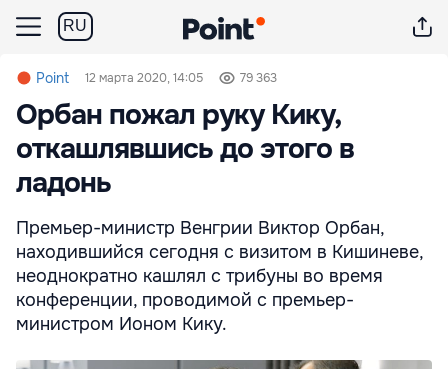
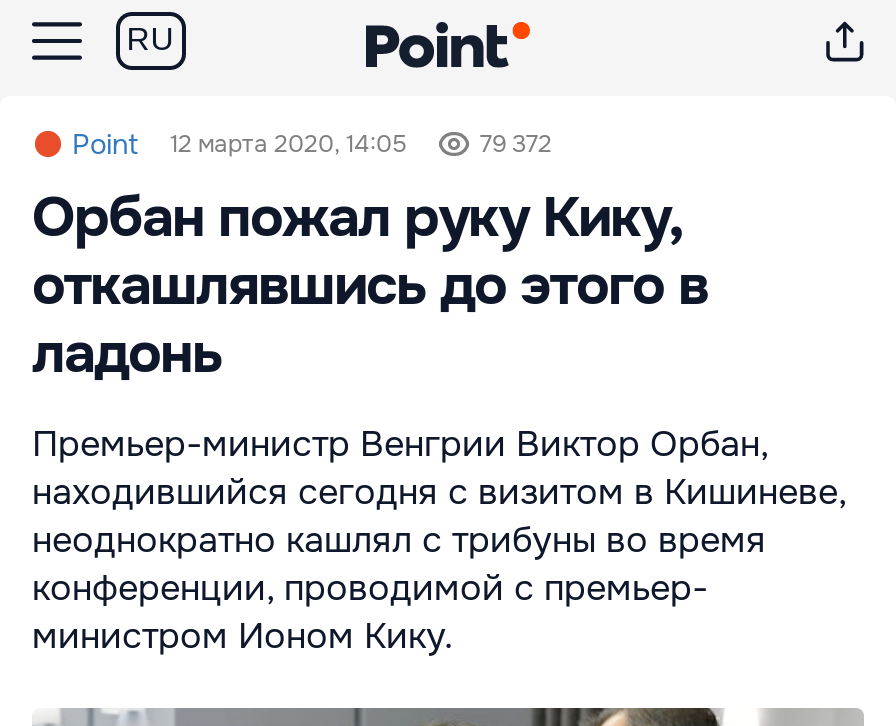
[240,70,277,86] 79 363 -> [480,128,552,160] 79 372

